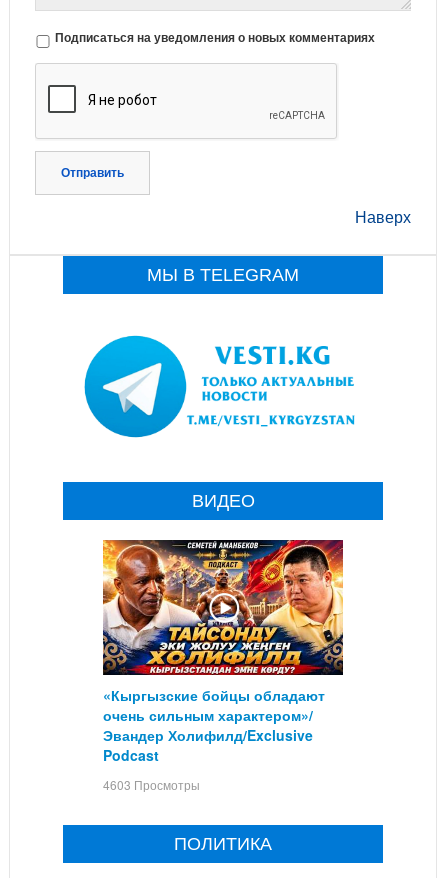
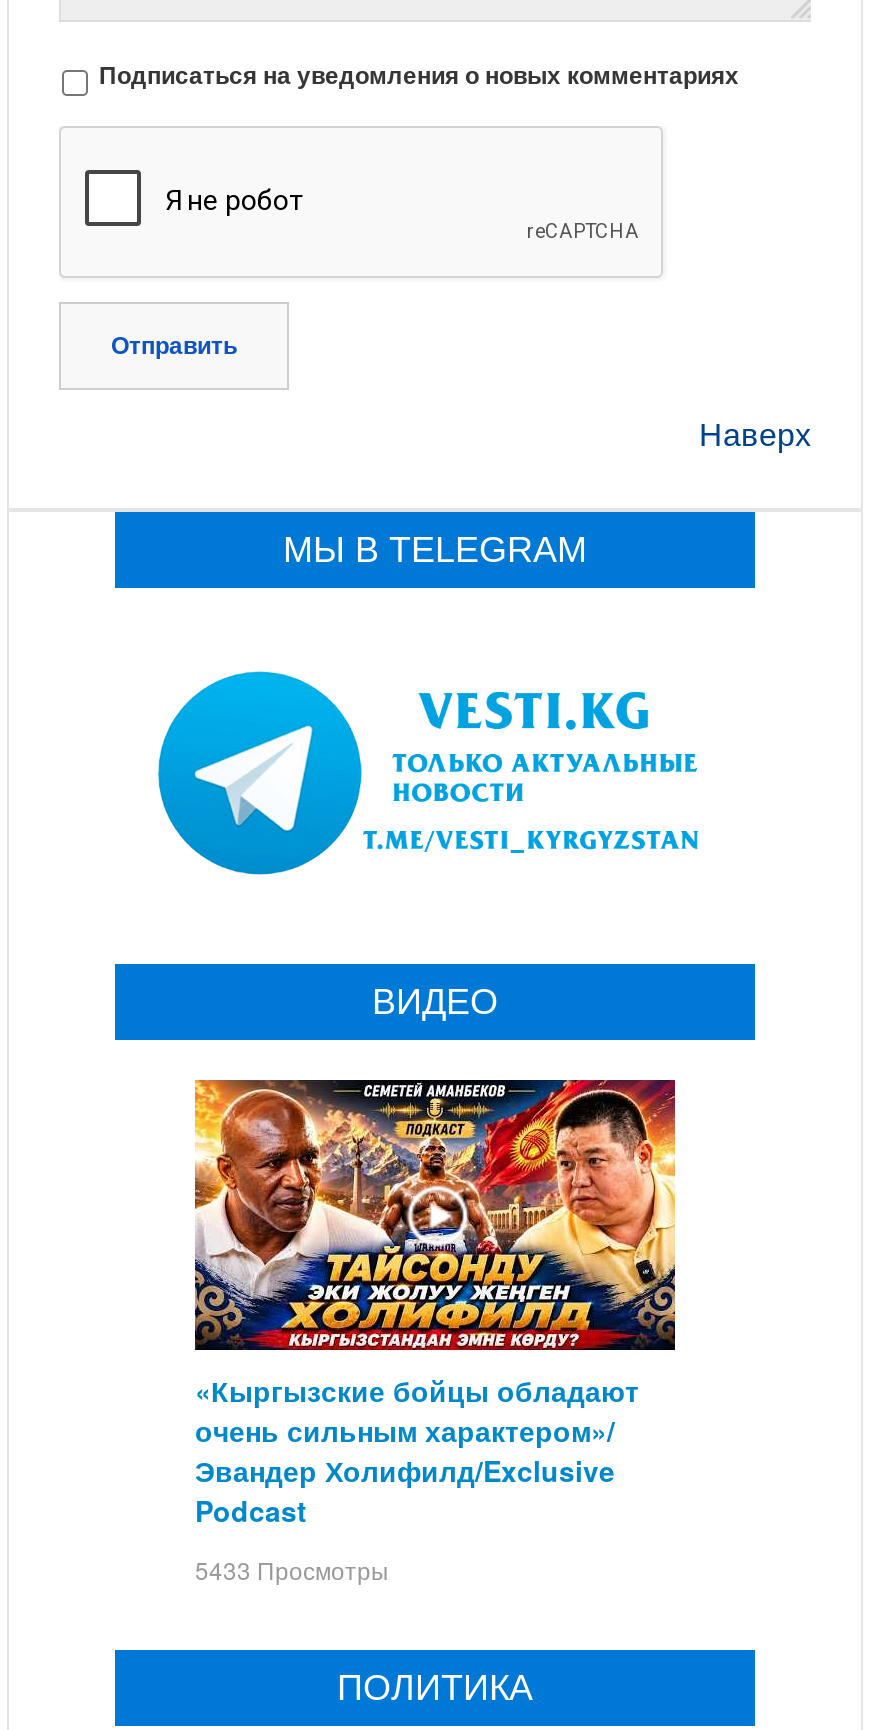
[103,776,200,793] 4603 Просмотры -> [195,1552,389,1586] 5433 Просмотры

